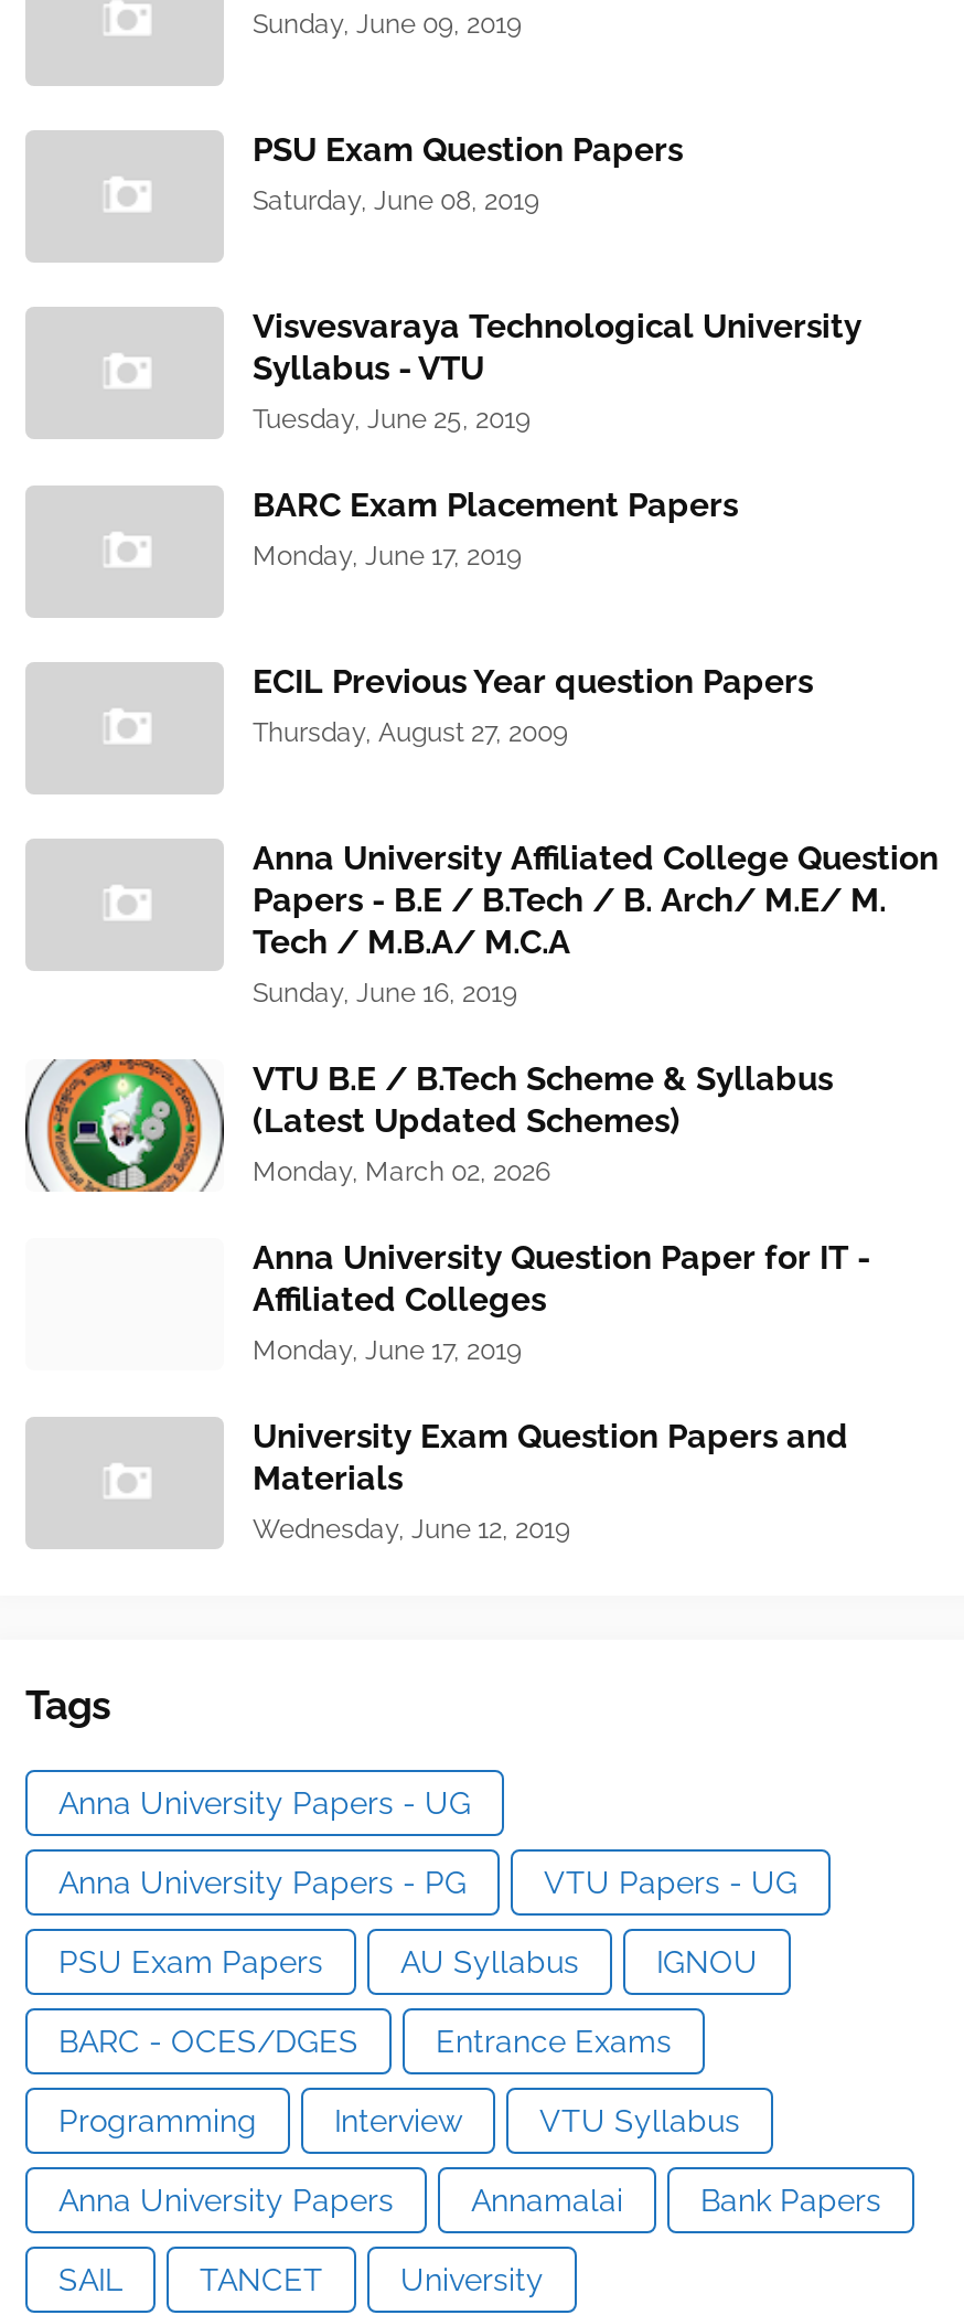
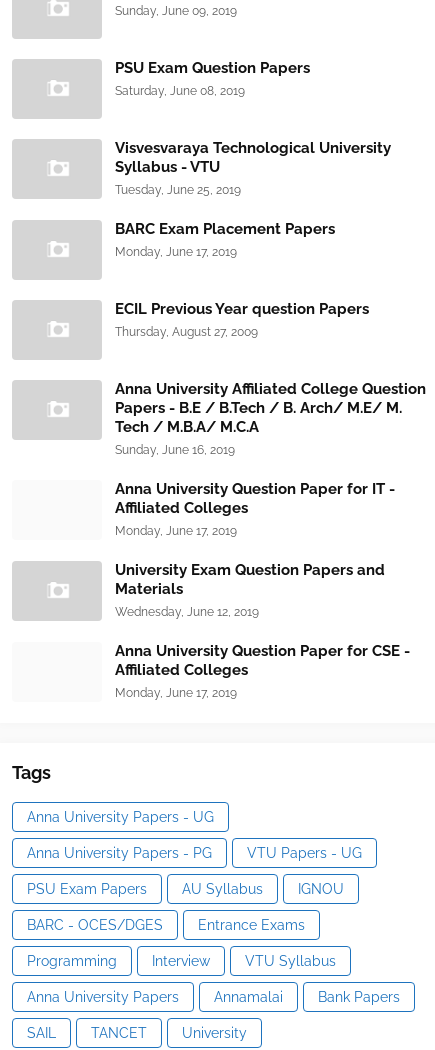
[23,1057,833,1194] [image] | VTU B.E / B.Tech Scheme & Syllabus | (Latest Updated Schemes) | Monday, March 02, 2026 -> none
moved [253,1238,870,1545] -> [115,480,395,619]: Anna University Question Paper for IT - | Affiliated Colleges | Monday, June 17, 2019 | University Exam Question Papers and | Materials | Wednesday, June 12, 2019
none -> [115,642,410,700] Anna University Question Paper for CSE - | Affiliated Colleges | Monday, June 17, 2019

